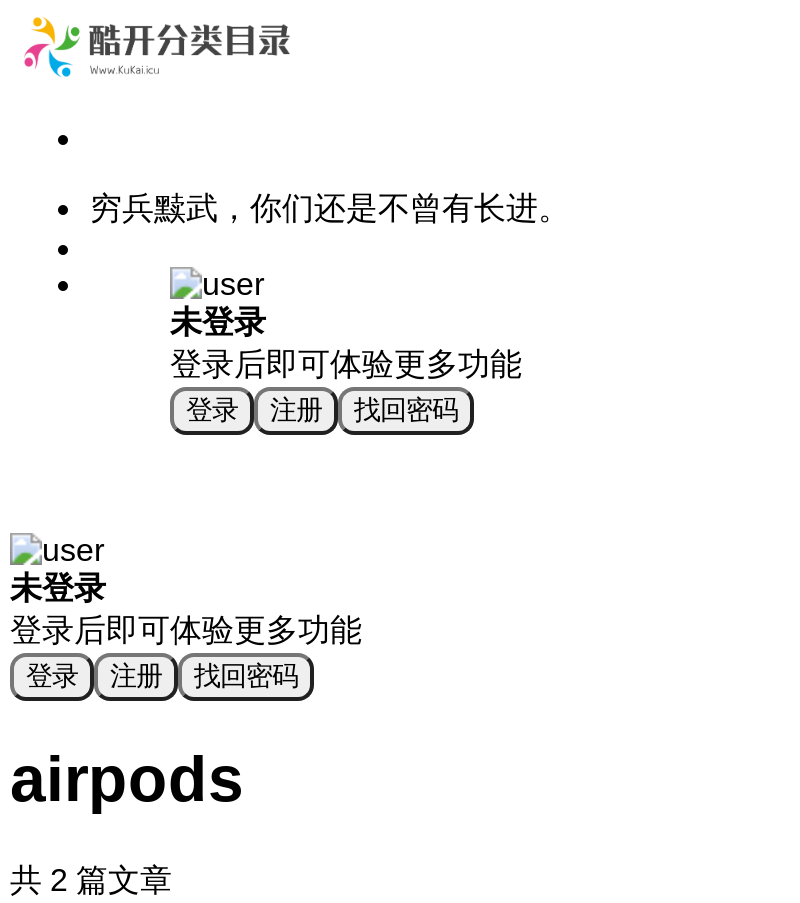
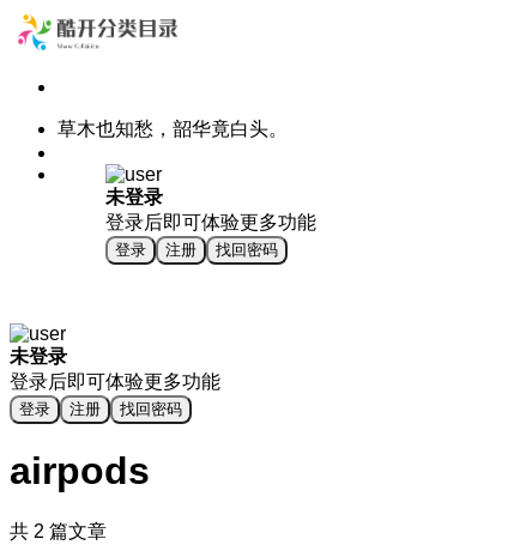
[90,191,570,225] 穷兵黩武，你们还是不曾有长进。 -> [58,119,288,139] 草木也知愁，韶华竟白头。

